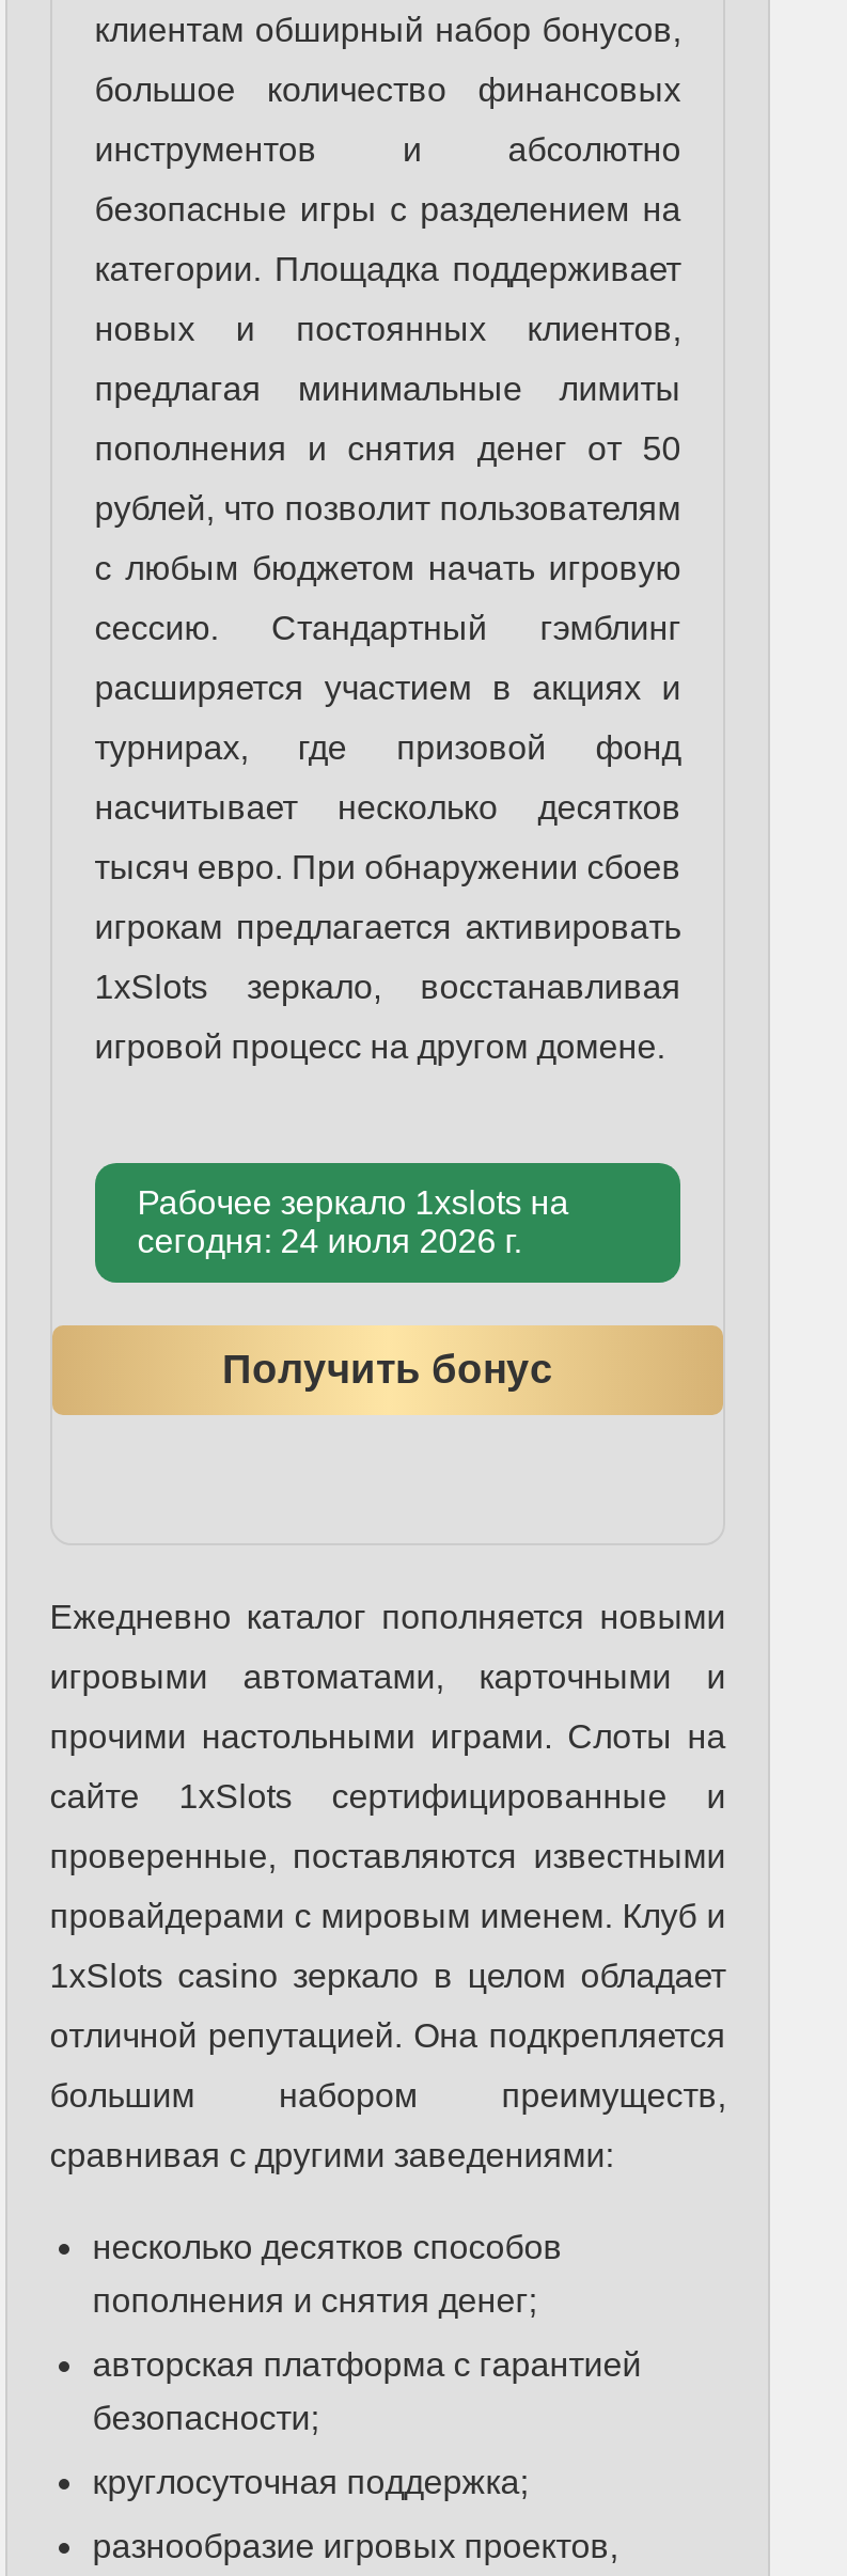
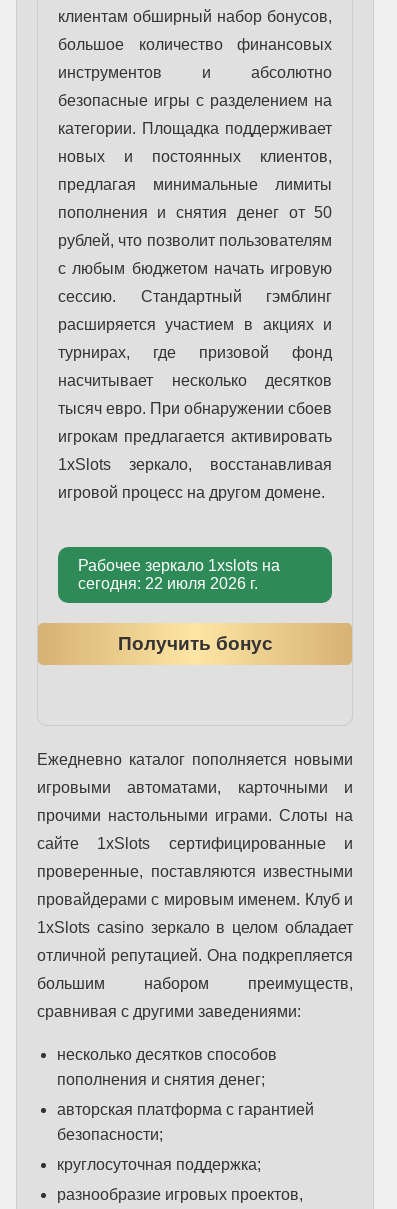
[137,1223,522,1259] сегодня: 24 июля 2026 г. -> [78,575,258,592] сегодня: 22 июля 2026 г.

